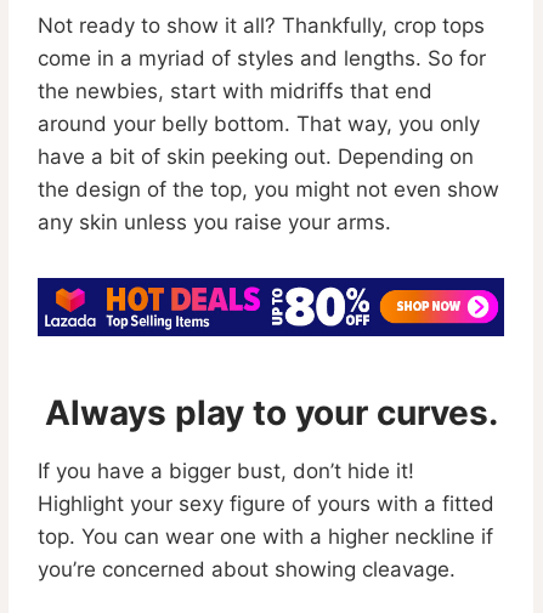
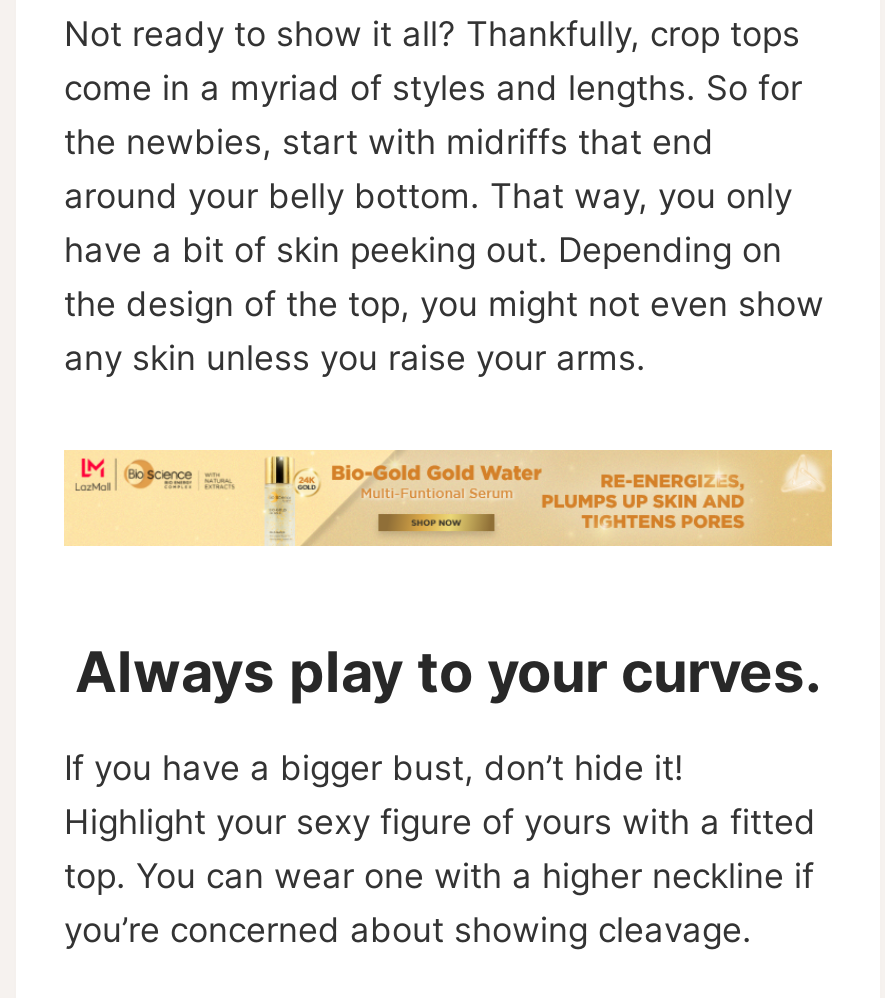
[36,277,505,337] [image] -> [64,448,834,548] [image]

